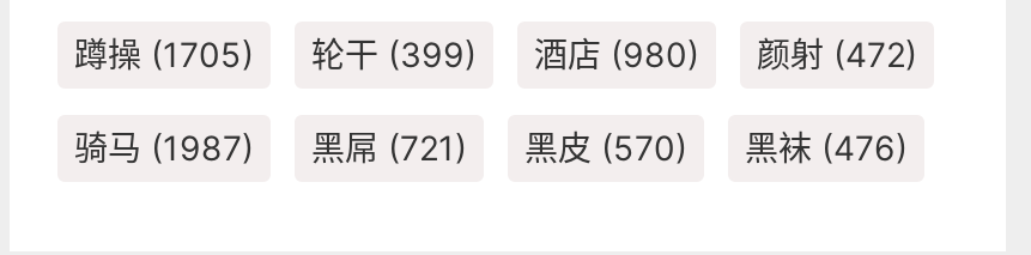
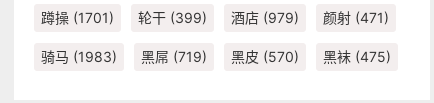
[74,33,254,74] 蹲操(1705) -> [41,9,114,26] 蹲操(1701)
[534,33,699,74] 酒店(980) -> [231,9,299,26] 酒店(979)
[757,33,917,74] 颜射(472) -> [323,9,389,26] 颜射(471)
[74,127,254,167] 骑马(1987) -> [41,48,117,65] 骑马(1983)
[311,127,467,167] 黑屌(721) -> [141,48,207,65] 黑屌(719)
[745,127,908,167] 黑袜(476) -> [323,48,391,65] 黑袜(475)

